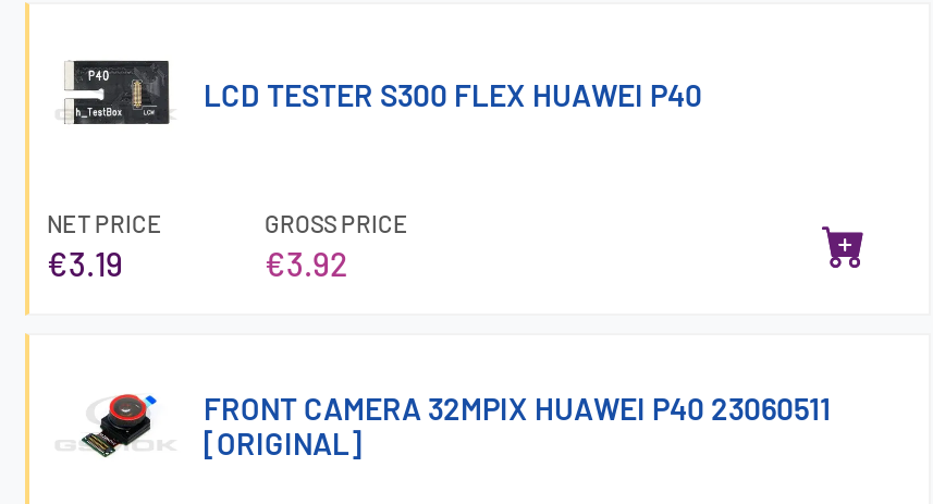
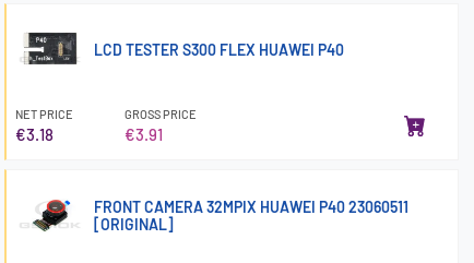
[47,244,123,284] €3.19 -> [15,125,54,144] €3.18
[265,244,347,284] €3.92 -> [125,125,163,144] €3.91

